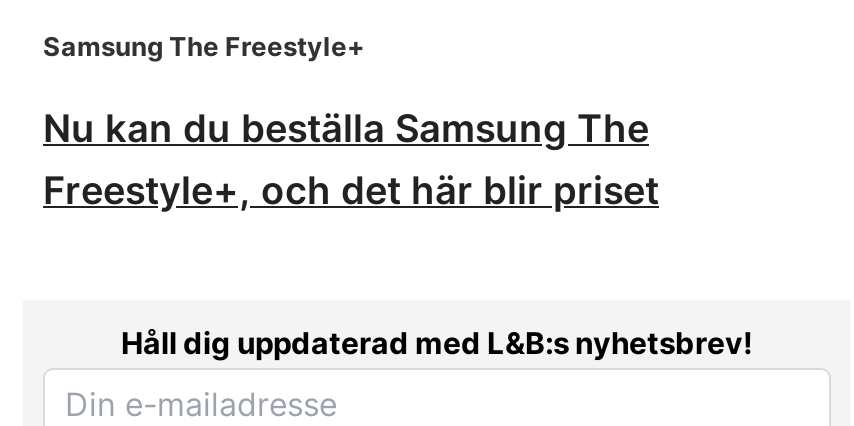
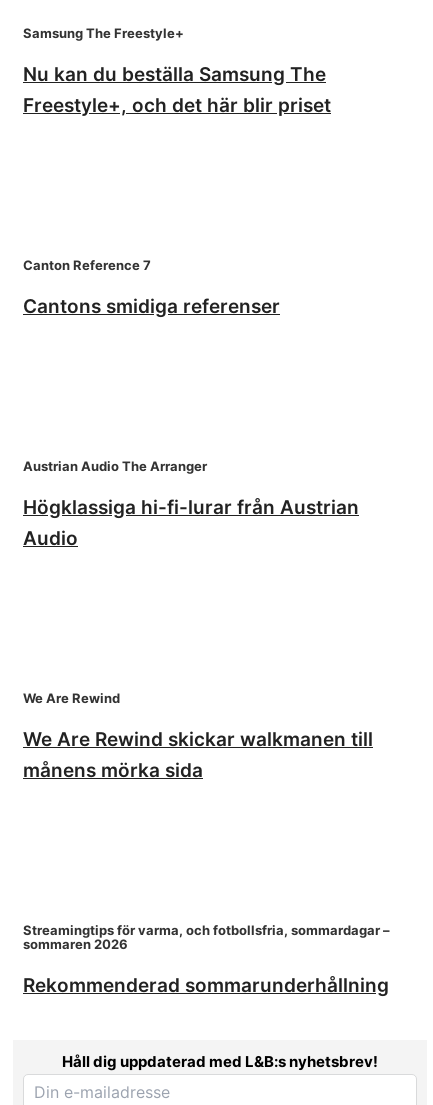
none -> [23,257,280,318] Canton Reference 7 | Cantons smidiga referenser
none -> [23,458,359,550] Austrian Audio The Arranger | Högklassiga hi-fi-lurar från Austrian | Audio
none -> [23,690,373,782] We Are Rewind | We Are Rewind skickar walkmanen till | månens mörka sida
none -> [23,922,390,997] Streamingtips för varma, och fotbollsfria, sommardagar – | sommaren 2026 | Rekommenderad sommarunderhållning

